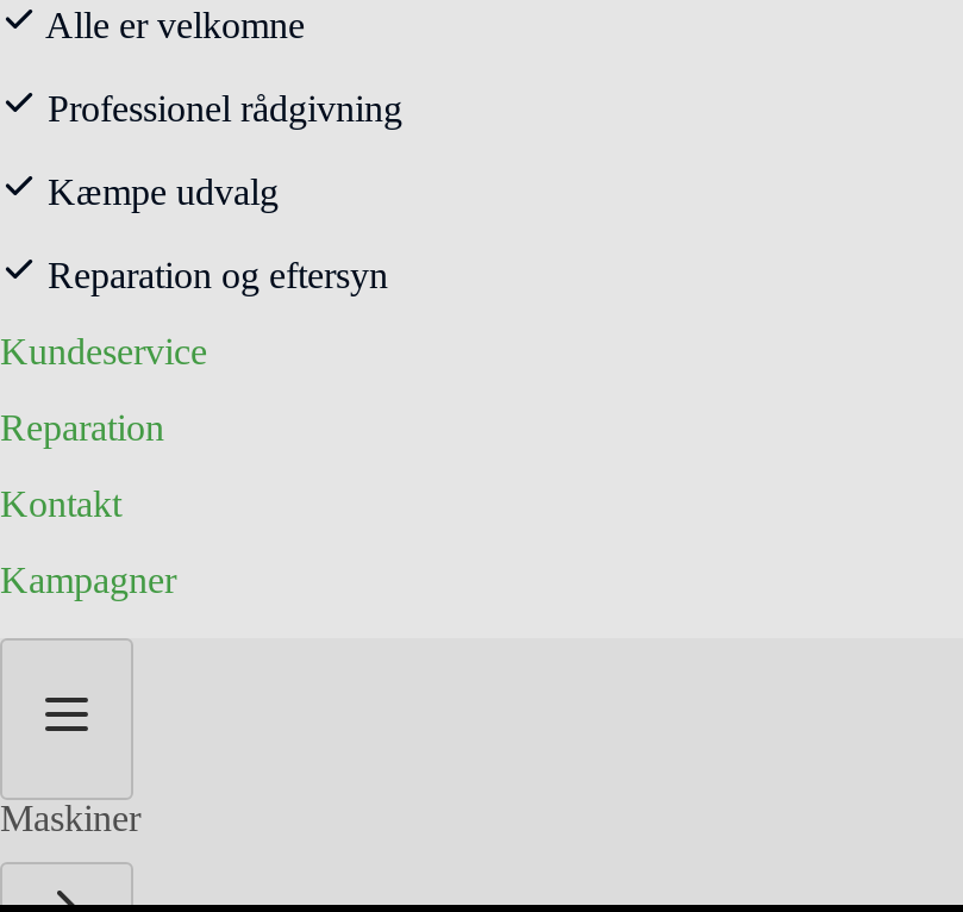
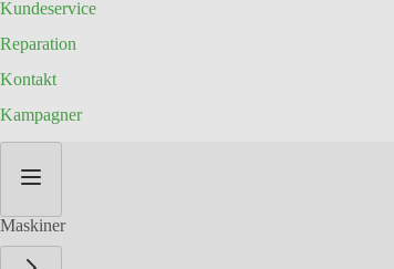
[45,5,402,295] Alle er velkomne | Professionel rådgivning | Kæmpe udvalg | Reparation og eftersyn -> none

